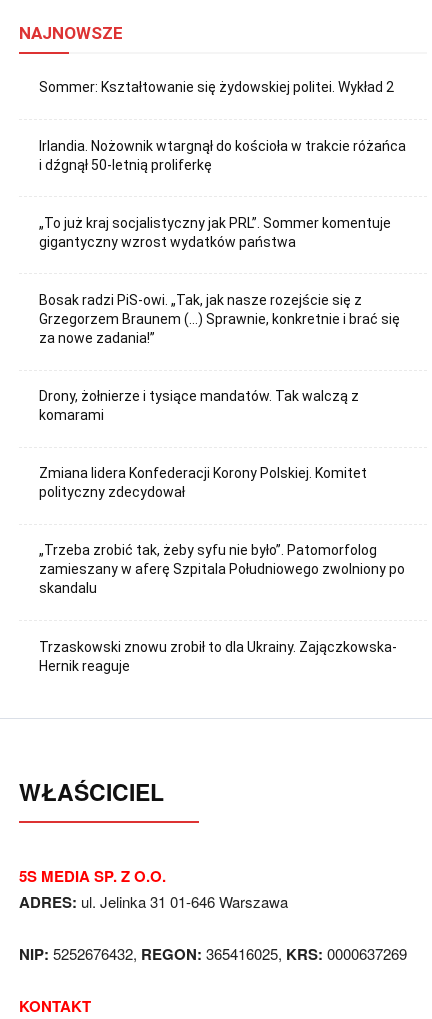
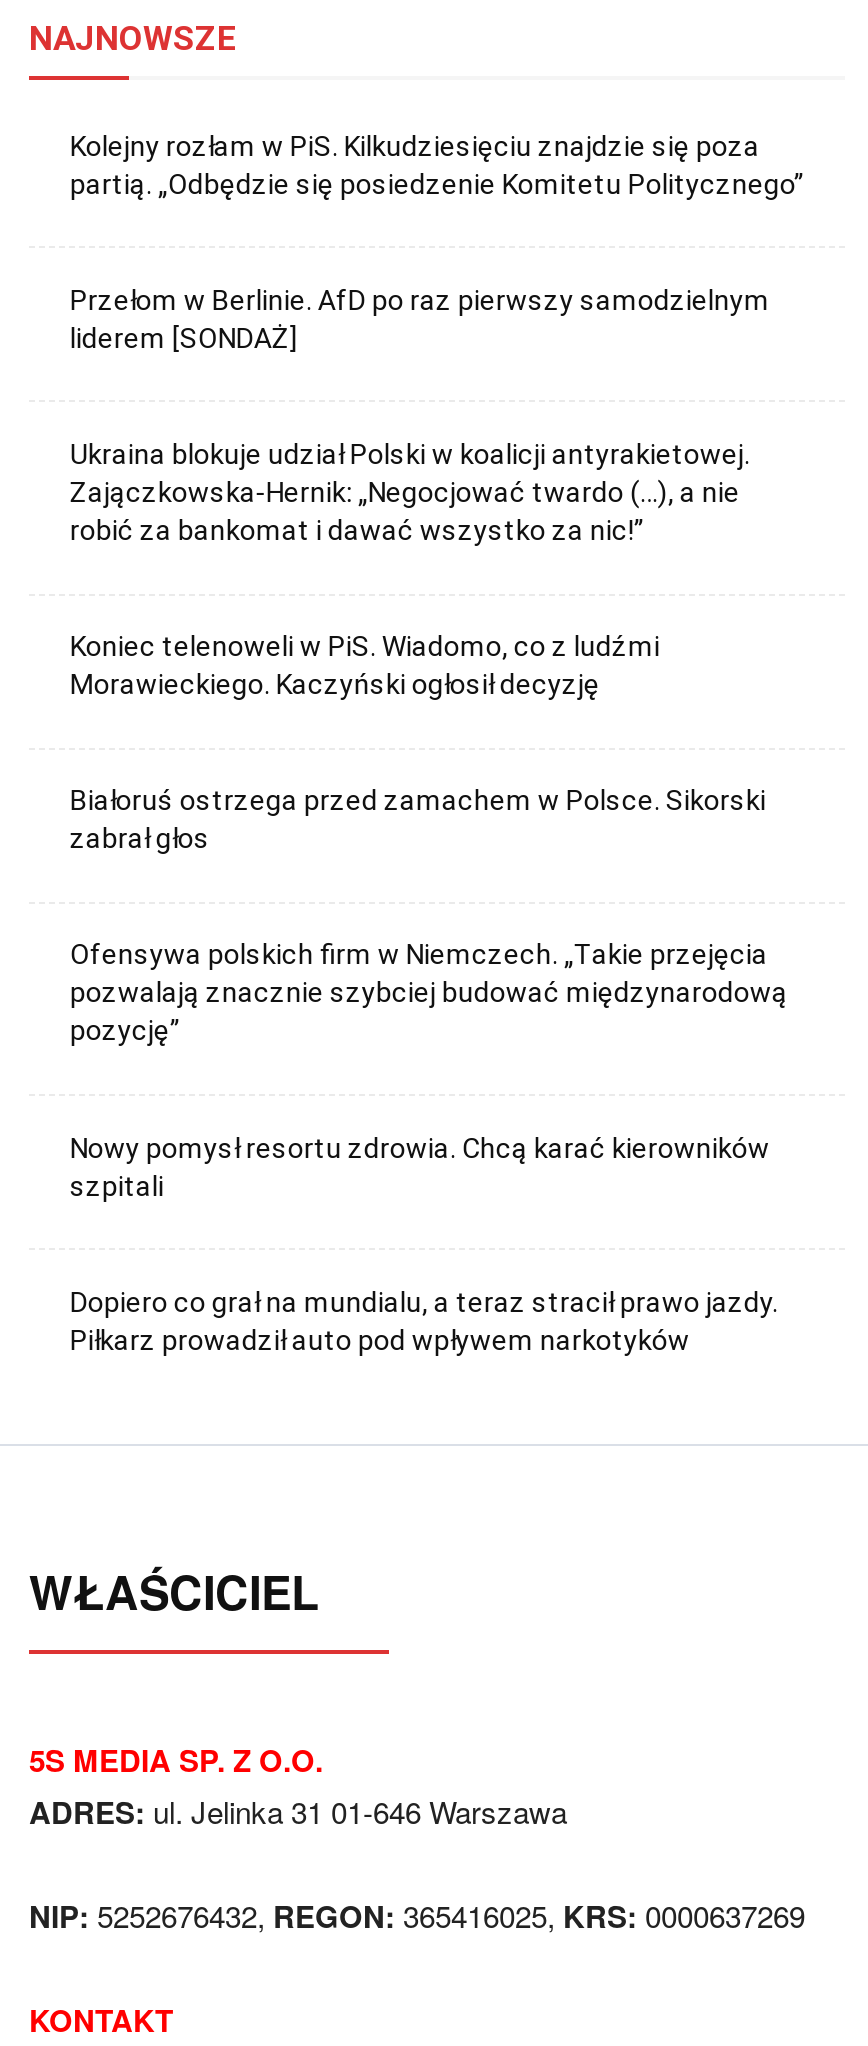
[39,79,394,95] Sommer: Kształtowanie się żydowskiej politei. Wykład 2 -> [70,129,804,199] Kolejny rozłam w PiS. Kilkudziesięciu znajdzie się poza | partią. „Odbędzie się posiedzenie Komitetu Politycznego”
[39,138,406,173] Irlandia. Nożownik wtargnął do kościoła w trakcie różańca | i dźgnął 50-letnią proliferkę -> [70,283,770,353] Przełom w Berlinie. AfD po raz pierwszy samodzielnym | liderem [SONDAŻ]
[39,215,391,250] „To już kraj socjalistyczny jak PRL”. Sommer komentuje | gigantyczny wzrost wydatków państwa -> [70,438,750,546] Ukraina blokuje udział Polski w koalicji antyrakietowej. | Zajączkowska-Hernik: „Negocjować twardo (…), a nie | robić za bankomat i dawać wszystko za nic!”
[39,292,400,346] Bosak radzi PiS-owi. „Tak, jak nasze rozejście się z | Grzegorzem Braunem (…) Sprawnie, konkretnie i brać się | za nowe zadania!” -> [70,630,660,700] Koniec telenoweli w PiS. Wiadomo, co z ludźmi | Morawieckiego. Kaczyński ogłosił decyzję
[39,388,359,423] Drony, żołnierze i tysiące mandatów. Tak walczą z | komarami -> [70,784,766,854] Białoruś ostrzega przed zamachem w Polsce. Sikorski | zabrał głos
[39,465,367,500] Zmiana lidera Konfederacji Korony Polskiej. Komitet | polityczny zdecydował -> [70,938,788,1046] Ofensywa polskich firm w Niemczech. „Takie przejęcia | pozwalają znacznie szybciej budować międzynarodową | pozycję”
[39,542,405,596] „Trzeba zrobić tak, żeby syfu nie było”. Patomorfolog | zamieszany w aferę Szpitala Południowego zwolniony po | skandalu -> [70,1131,770,1201] Nowy pomysł resortu zdrowia. Chcą karać kierowników | szpitali
[39,639,397,674] Trzaskowski znowu zrobił to dla Ukrainy. Zajączkowska- | Hernik reaguje -> [70,1285,778,1355] Dopiero co grał na mundialu, a teraz stracił prawo jazdy. | Piłkarz prowadził auto pod wpływem narkotyków

